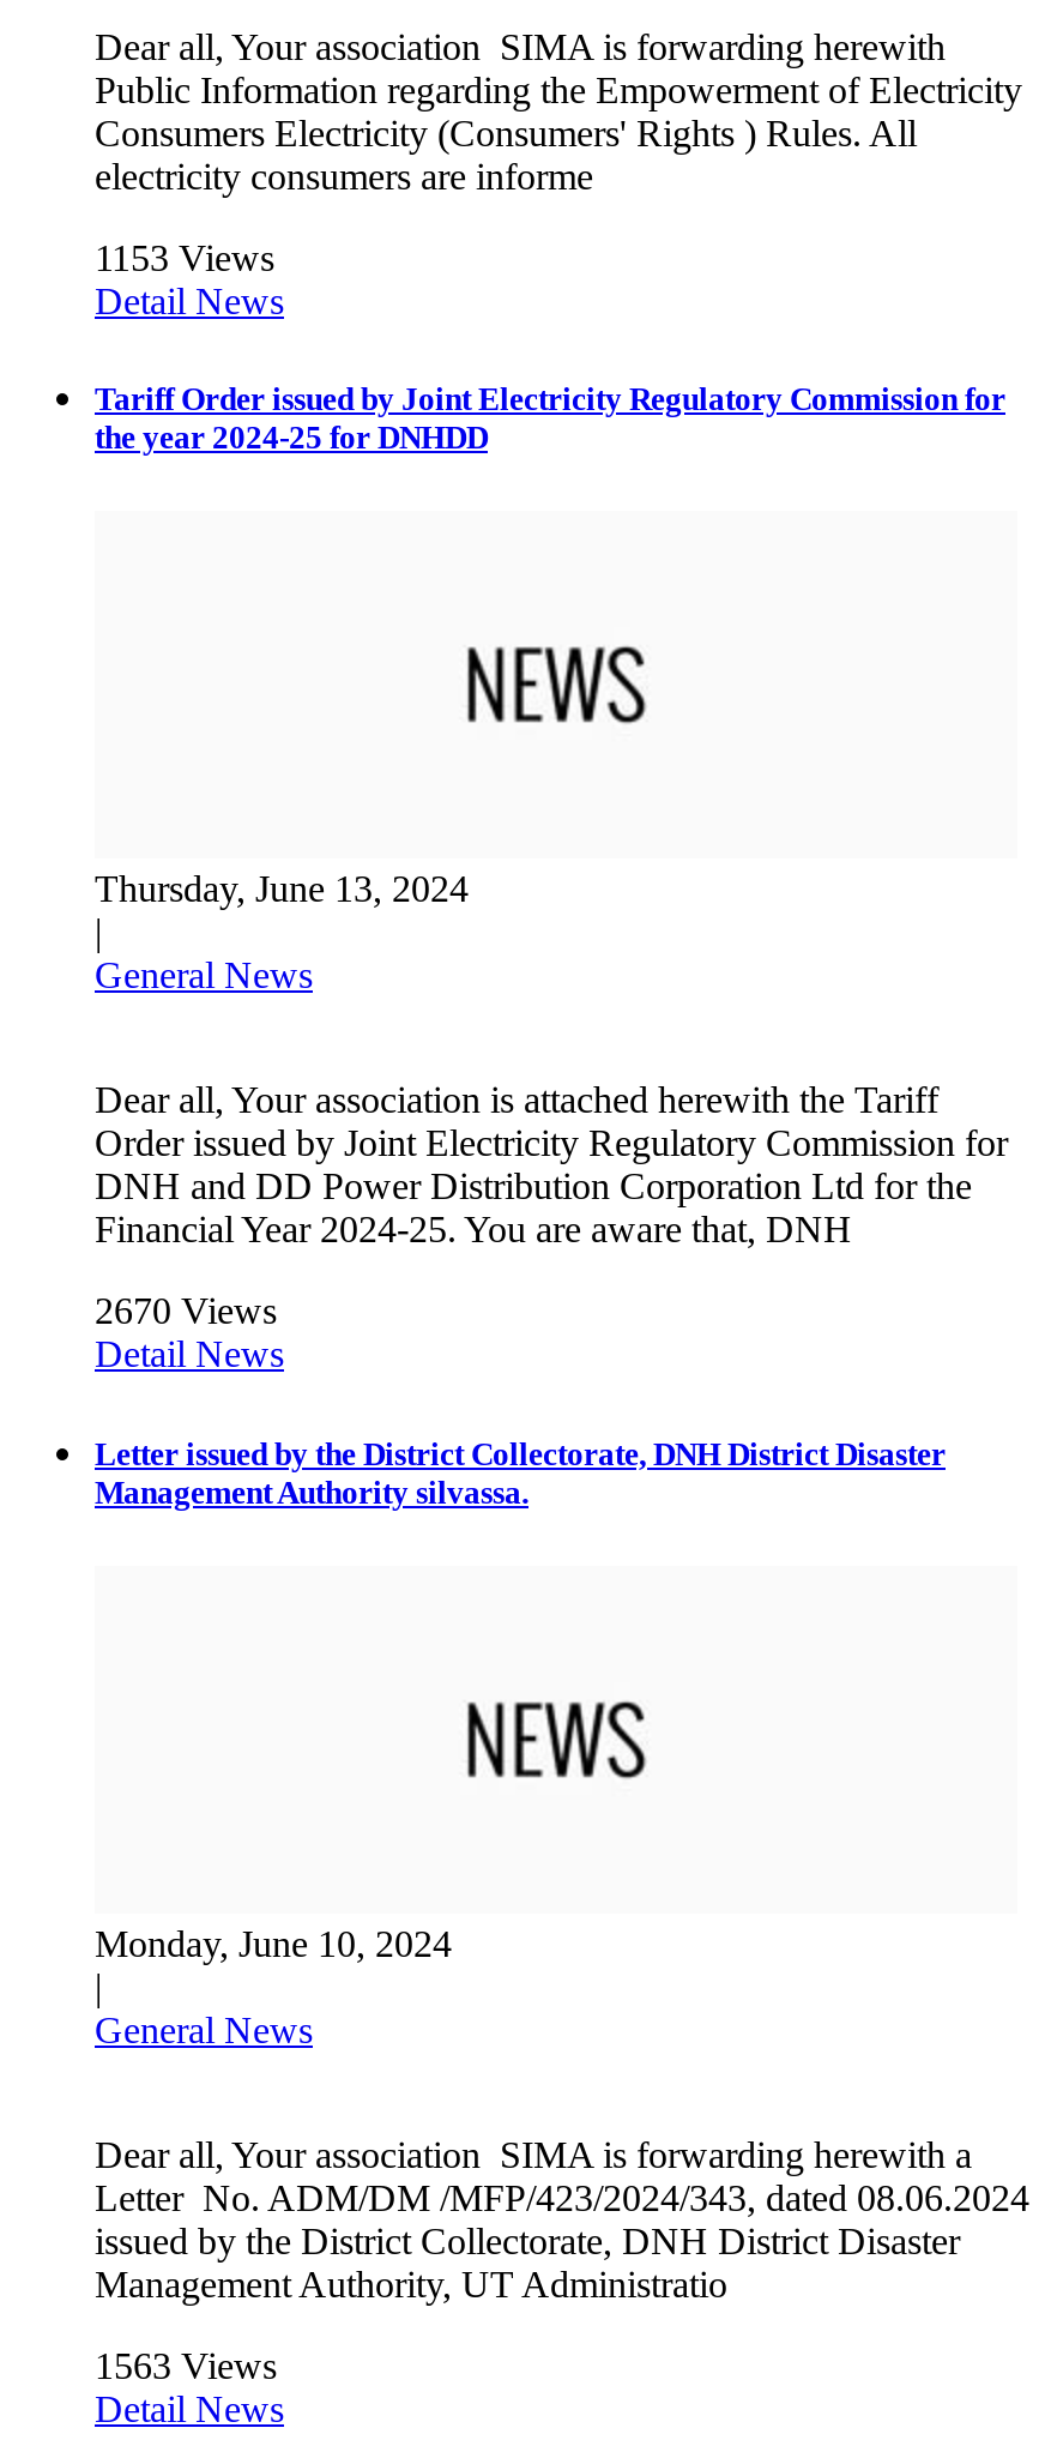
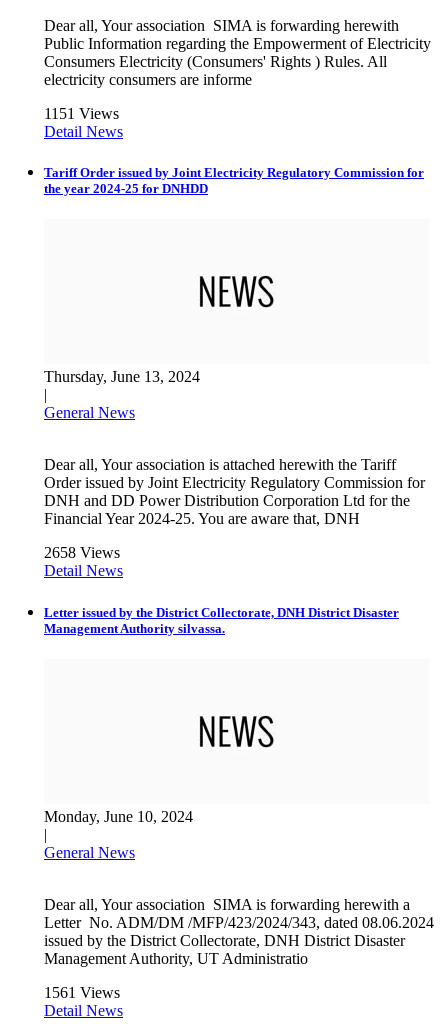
[95,238,274,278] 1153 Views -> [44,105,119,122] 1151 Views
[95,1291,277,1332] 2670 Views -> [44,544,120,561] 2658 Views
[95,2345,277,2386] 1563 Views -> [44,984,120,1001] 1561 Views

